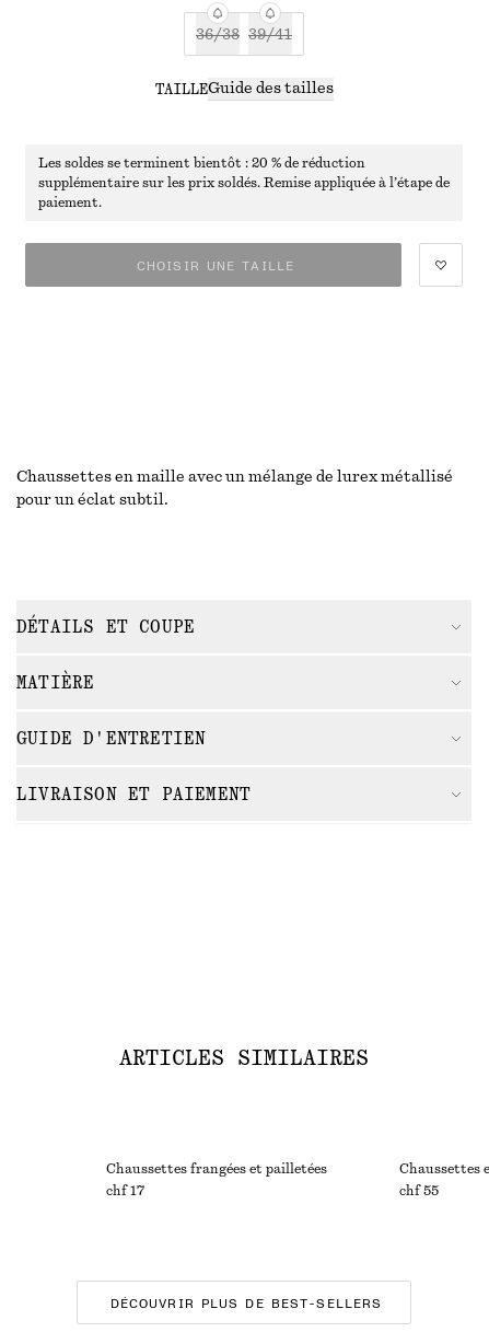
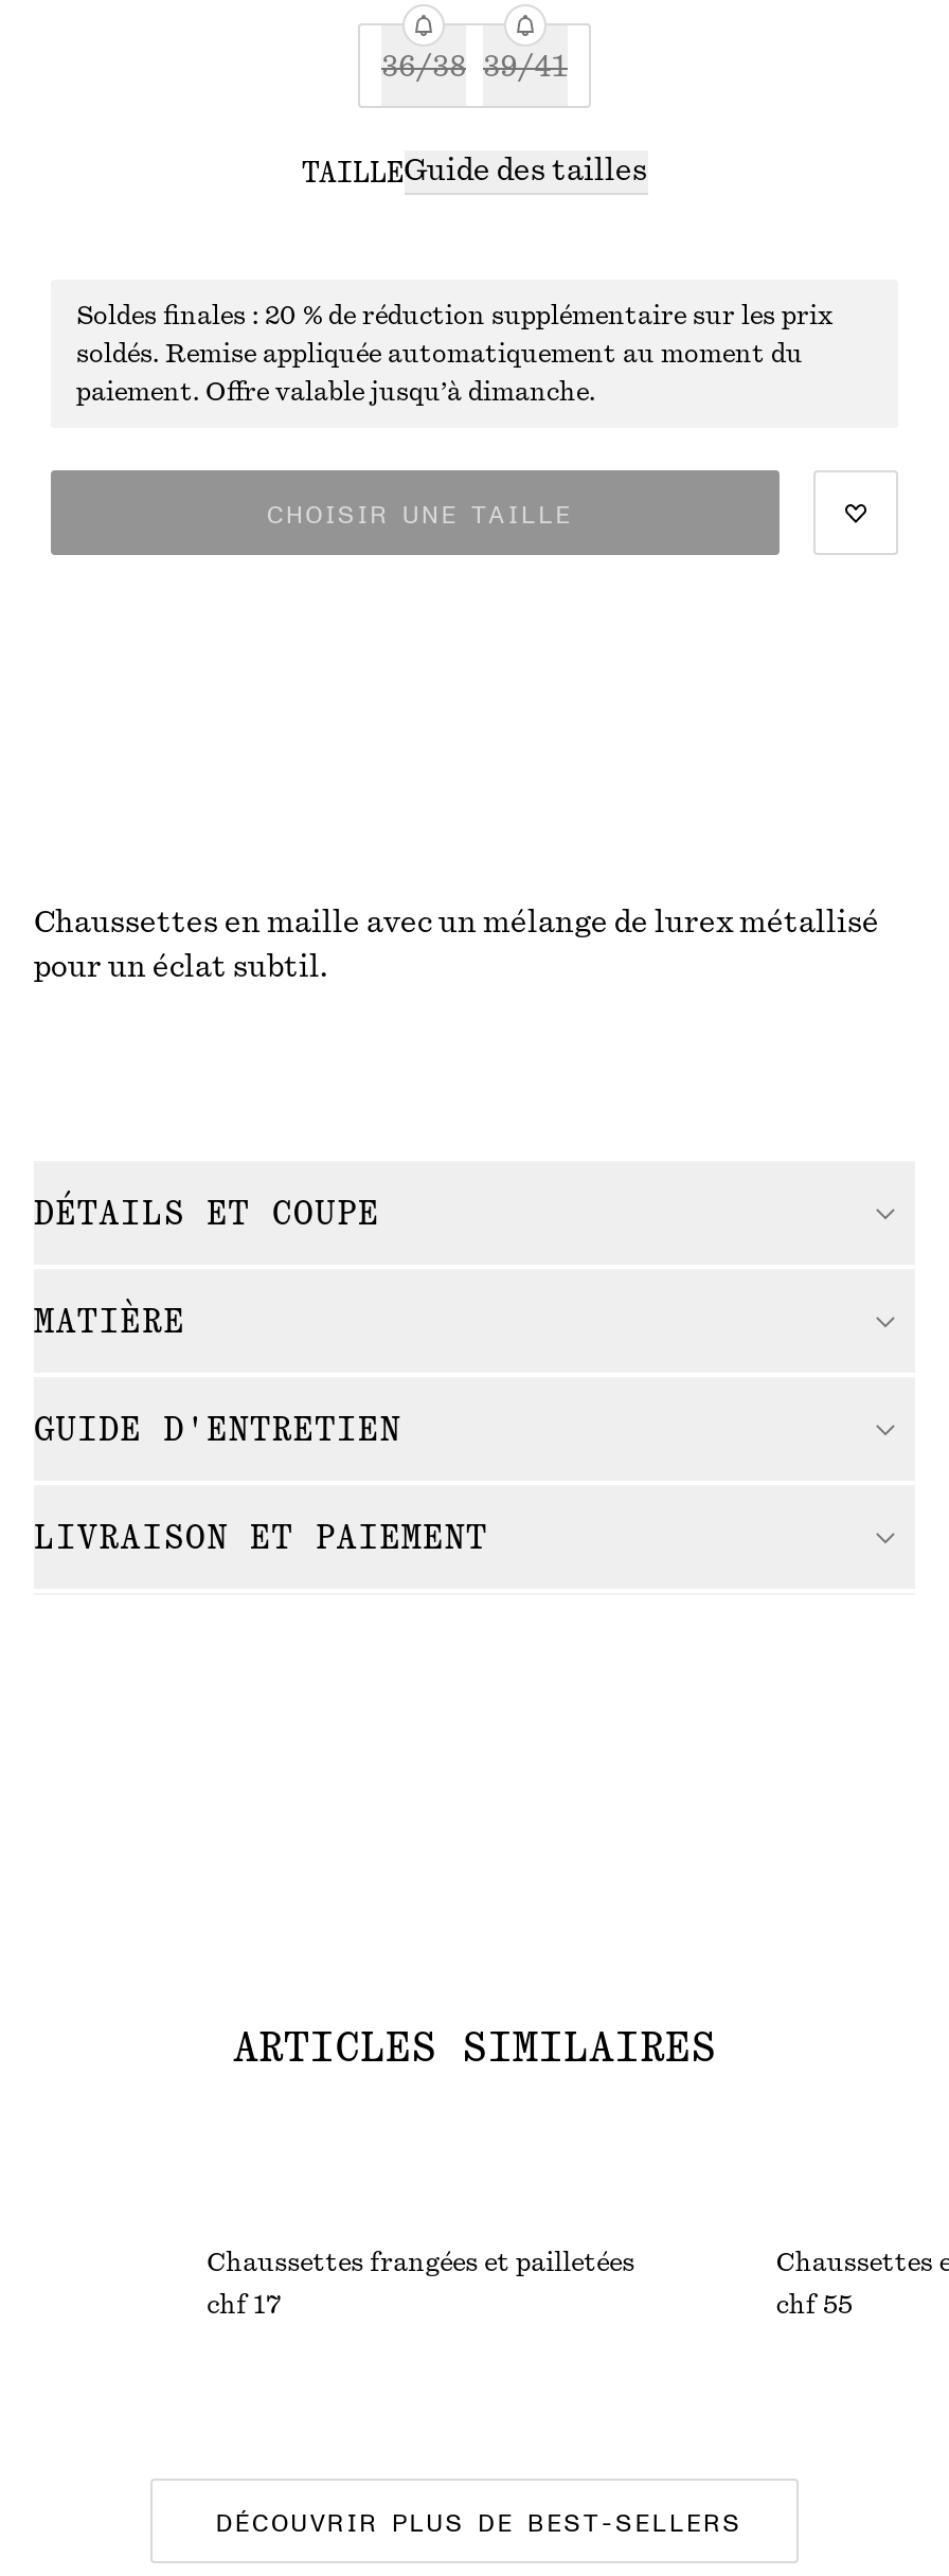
[38,157,365,170] Les soldes se terminent bientôt : 20 % de réduction -> [76,303,832,328] Soldes finales : 20 % de réduction supplémentaire sur les prix
[38,176,450,189] supplémentaire sur les prix soldés. Remise appliquée à l’étape de -> [76,341,803,366] soldés. Remise appliquée automatiquement au moment du
[38,196,102,209] paiement. -> [76,379,595,405] paiement. Offre valable jusqu’à dimanche.

